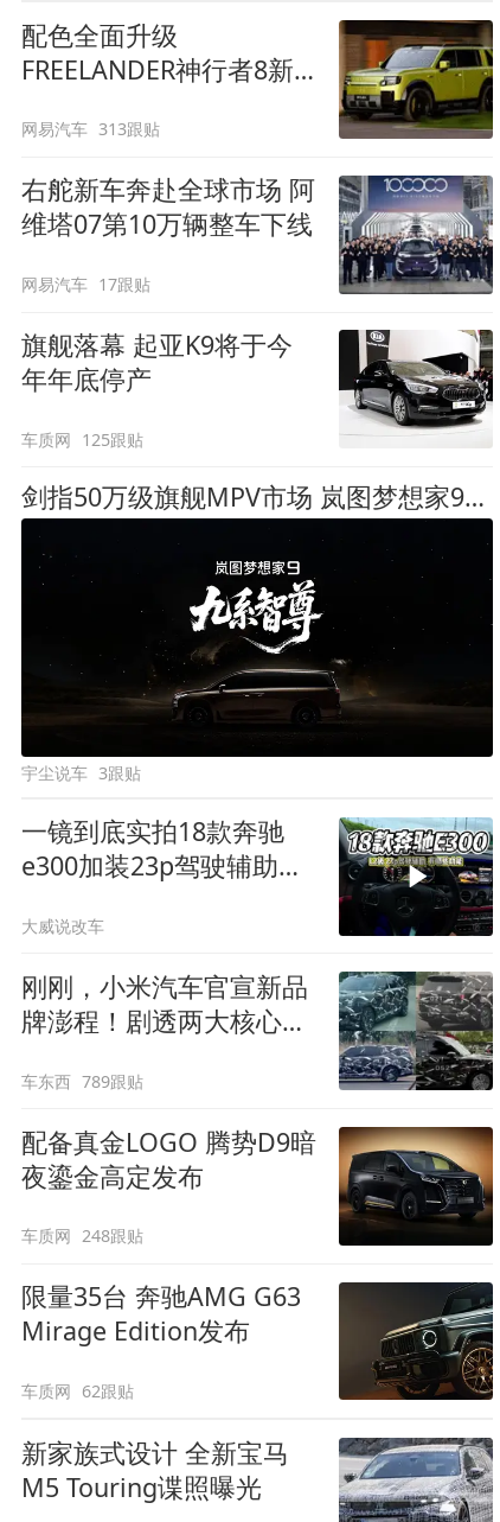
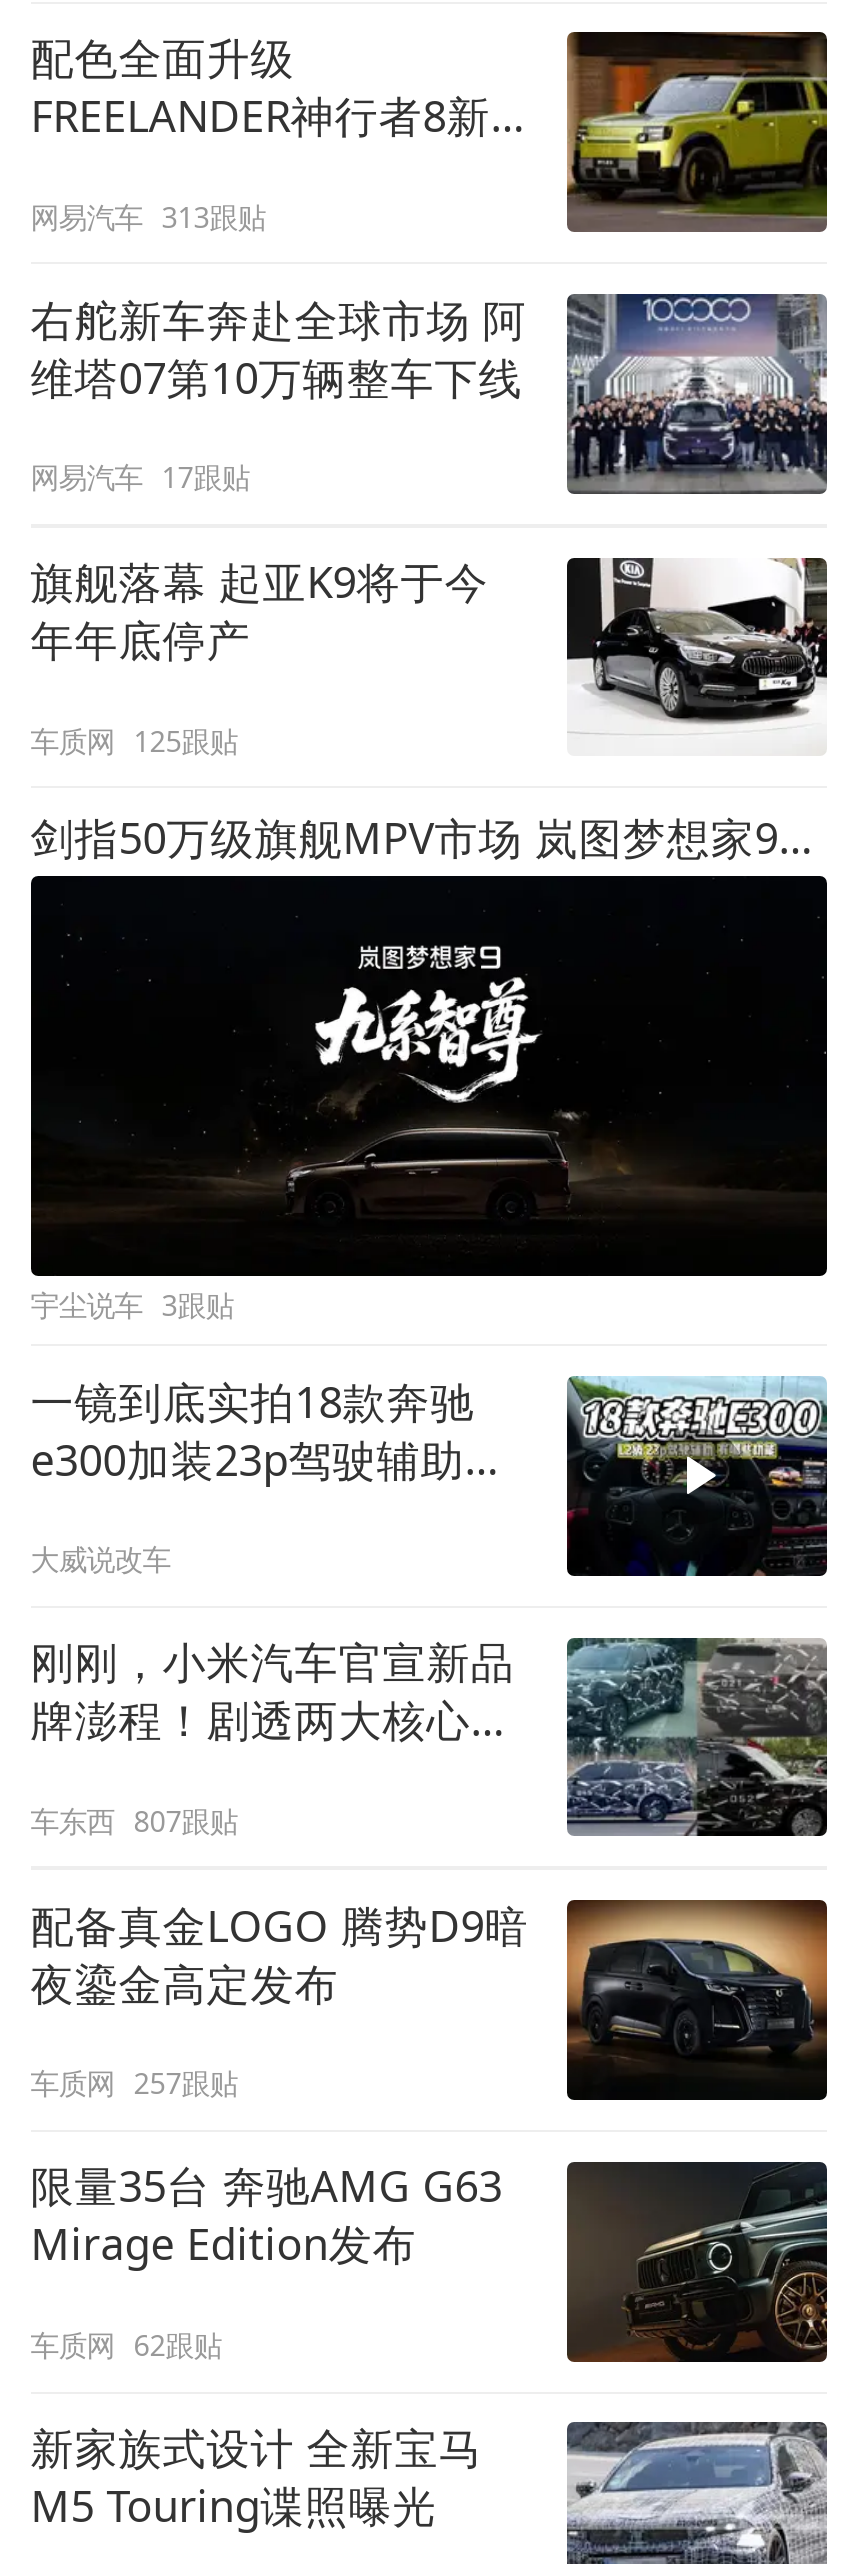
[21,1069,144,1092] 车东西 789跟贴 -> [30,1801,238,1839] 车东西 807跟贴
[21,1224,144,1247] 车质网 248跟贴 -> [30,2064,238,2102] 车质网 257跟贴

